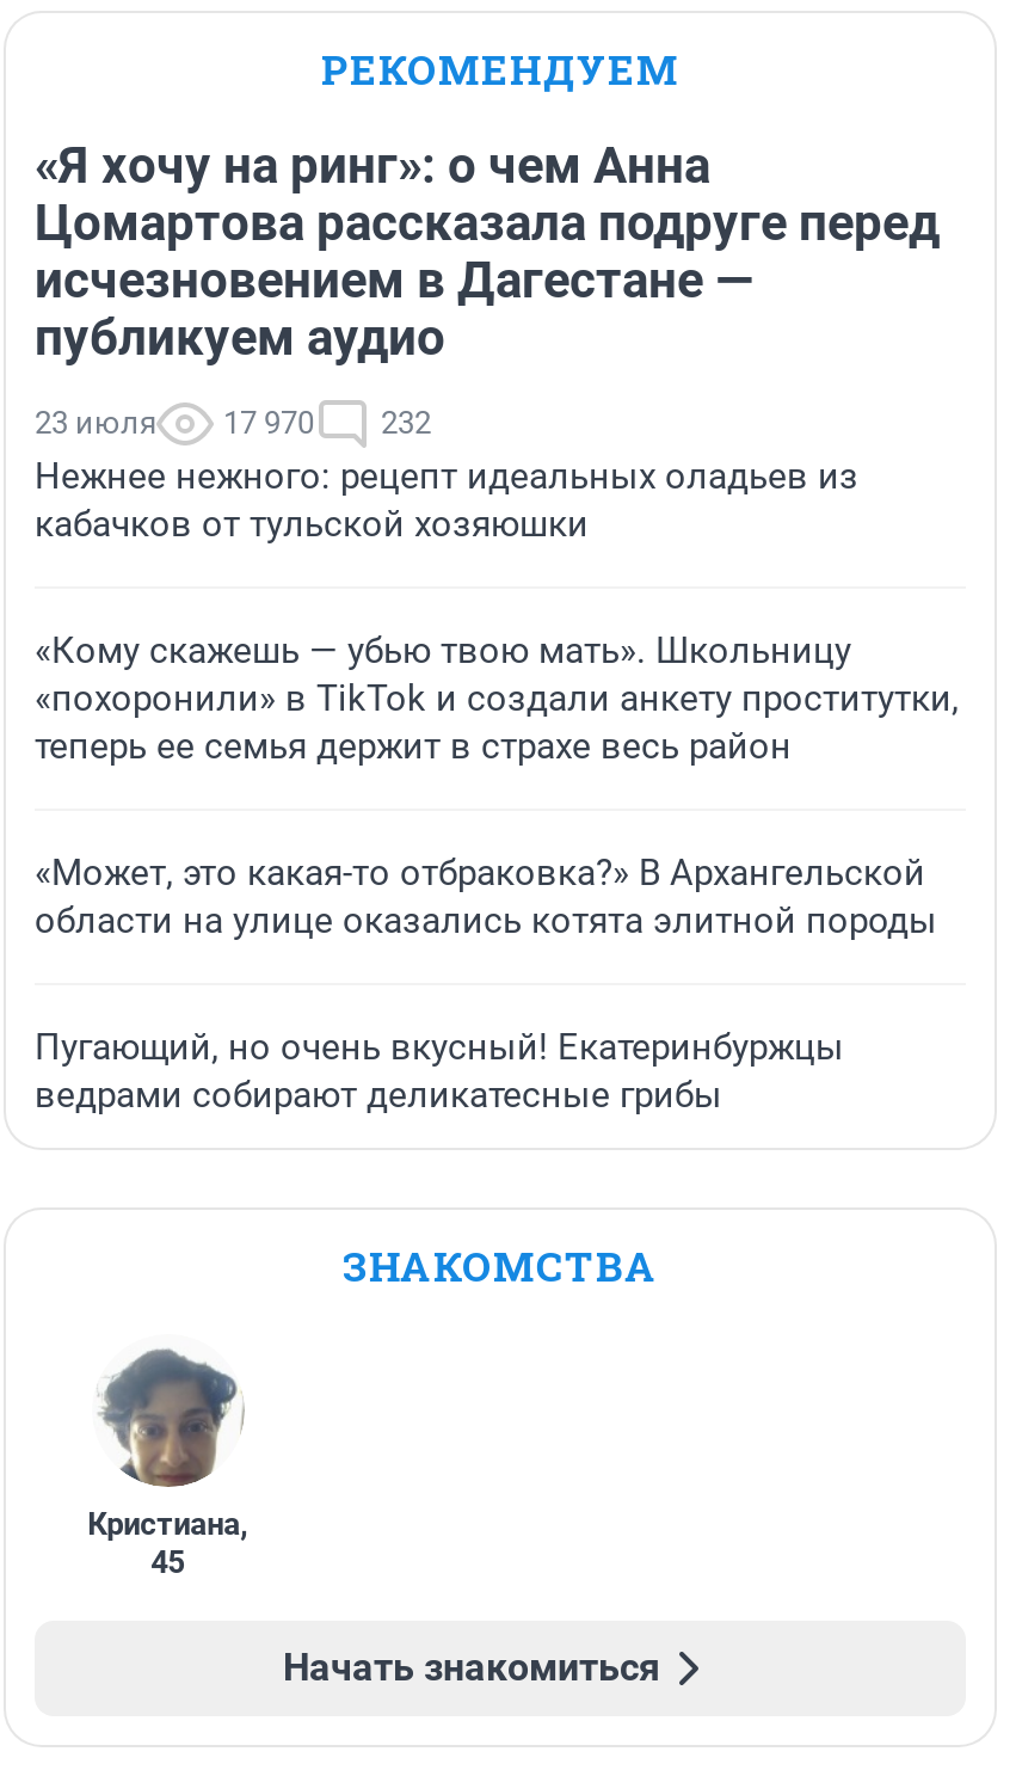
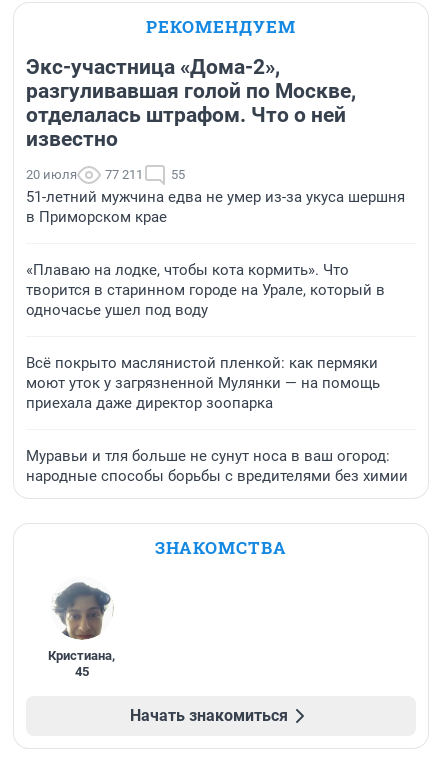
[35,138,940,367] «Я хочу на ринг»: о чем Анна | Цомартова рассказала подруге перед | исчезновением в Дагестане — | публикуем аудио -> [26,55,356,151] Экс-участница «Дома-2», | разгуливавшая голой по Москве, | отделалась штрафом. Что о ней | известно
[35,405,858,546] 23 июля | 17 970 | 232 | Нежнее нежного: рецепт идеальных оладьев из | кабачков от тульской хозяюшки -> [26,167,405,226] 20 июля | 77 211 | 55 | 51-летний мужчина едва не умер из-за укуса шершня | в Приморском крае
[35,630,959,768] «Кому скажешь — убью твою мать». Школьницу | «похоронили» в TikTok и создали анкету проститутки, | теперь ее семья держит в страхе весь район -> [26,261,385,319] «Плаваю на лодке, чтобы кота кормить». Что | творится в старинном городе на Урале, который в | одночасье ушел под воду
[35,852,937,943] «Может, это какая-то отбраковка?» В Архангельской | области на улице оказались котята элитной породы -> [26,354,380,412] Всё покрыто маслянистой пленкой: как пермяки | моют уток у загрязненной Мулянки — на помощь | приехала даже директор зоопарка
[35,1026,844,1117] Пугающий, но очень вкусный! Екатеринбуржцы | ведрами собирают деликатесные грибы -> [26,447,408,485] Муравьи и тля больше не сунут носа в ваш огород: | народные способы борьбы с вредителями без химии

